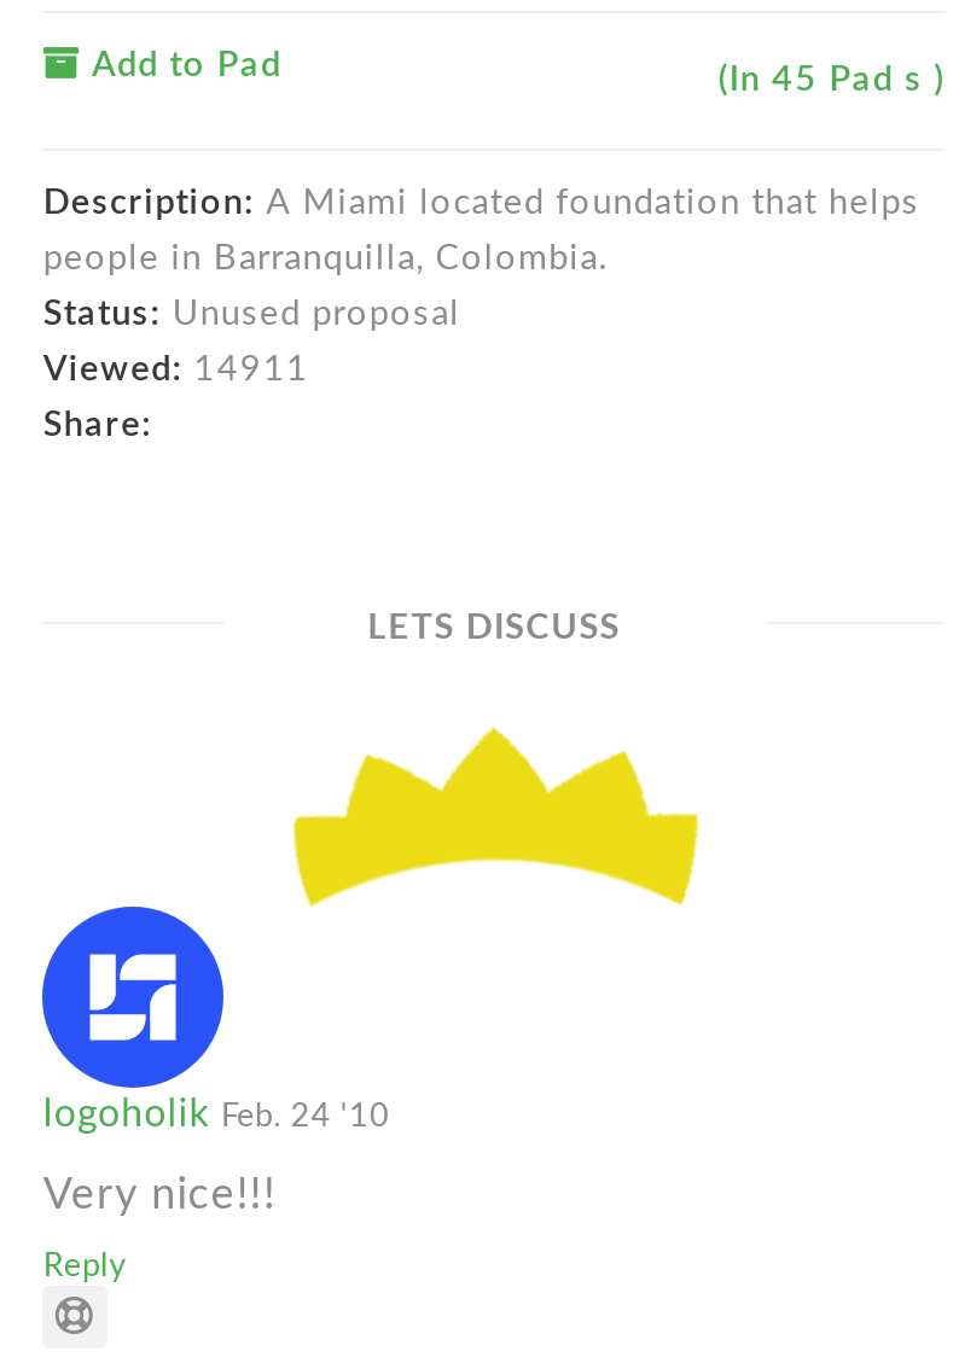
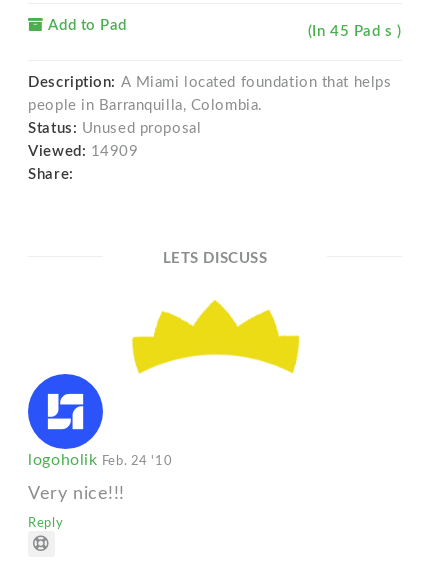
[43,352,309,388] Viewed: 14911 -> [28,144,139,159] Viewed: 14909

